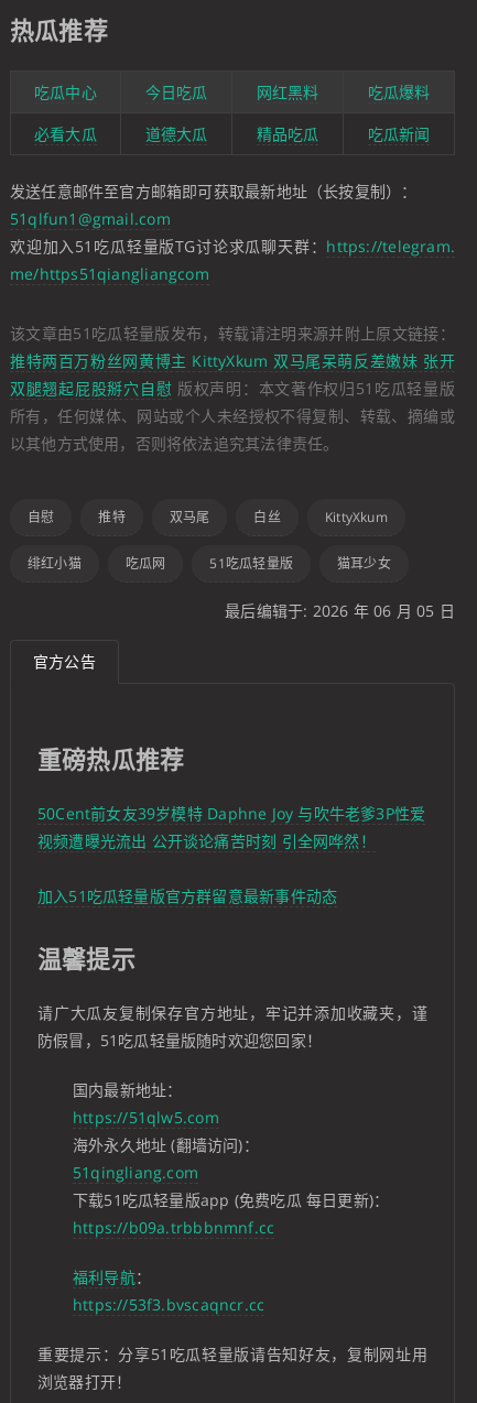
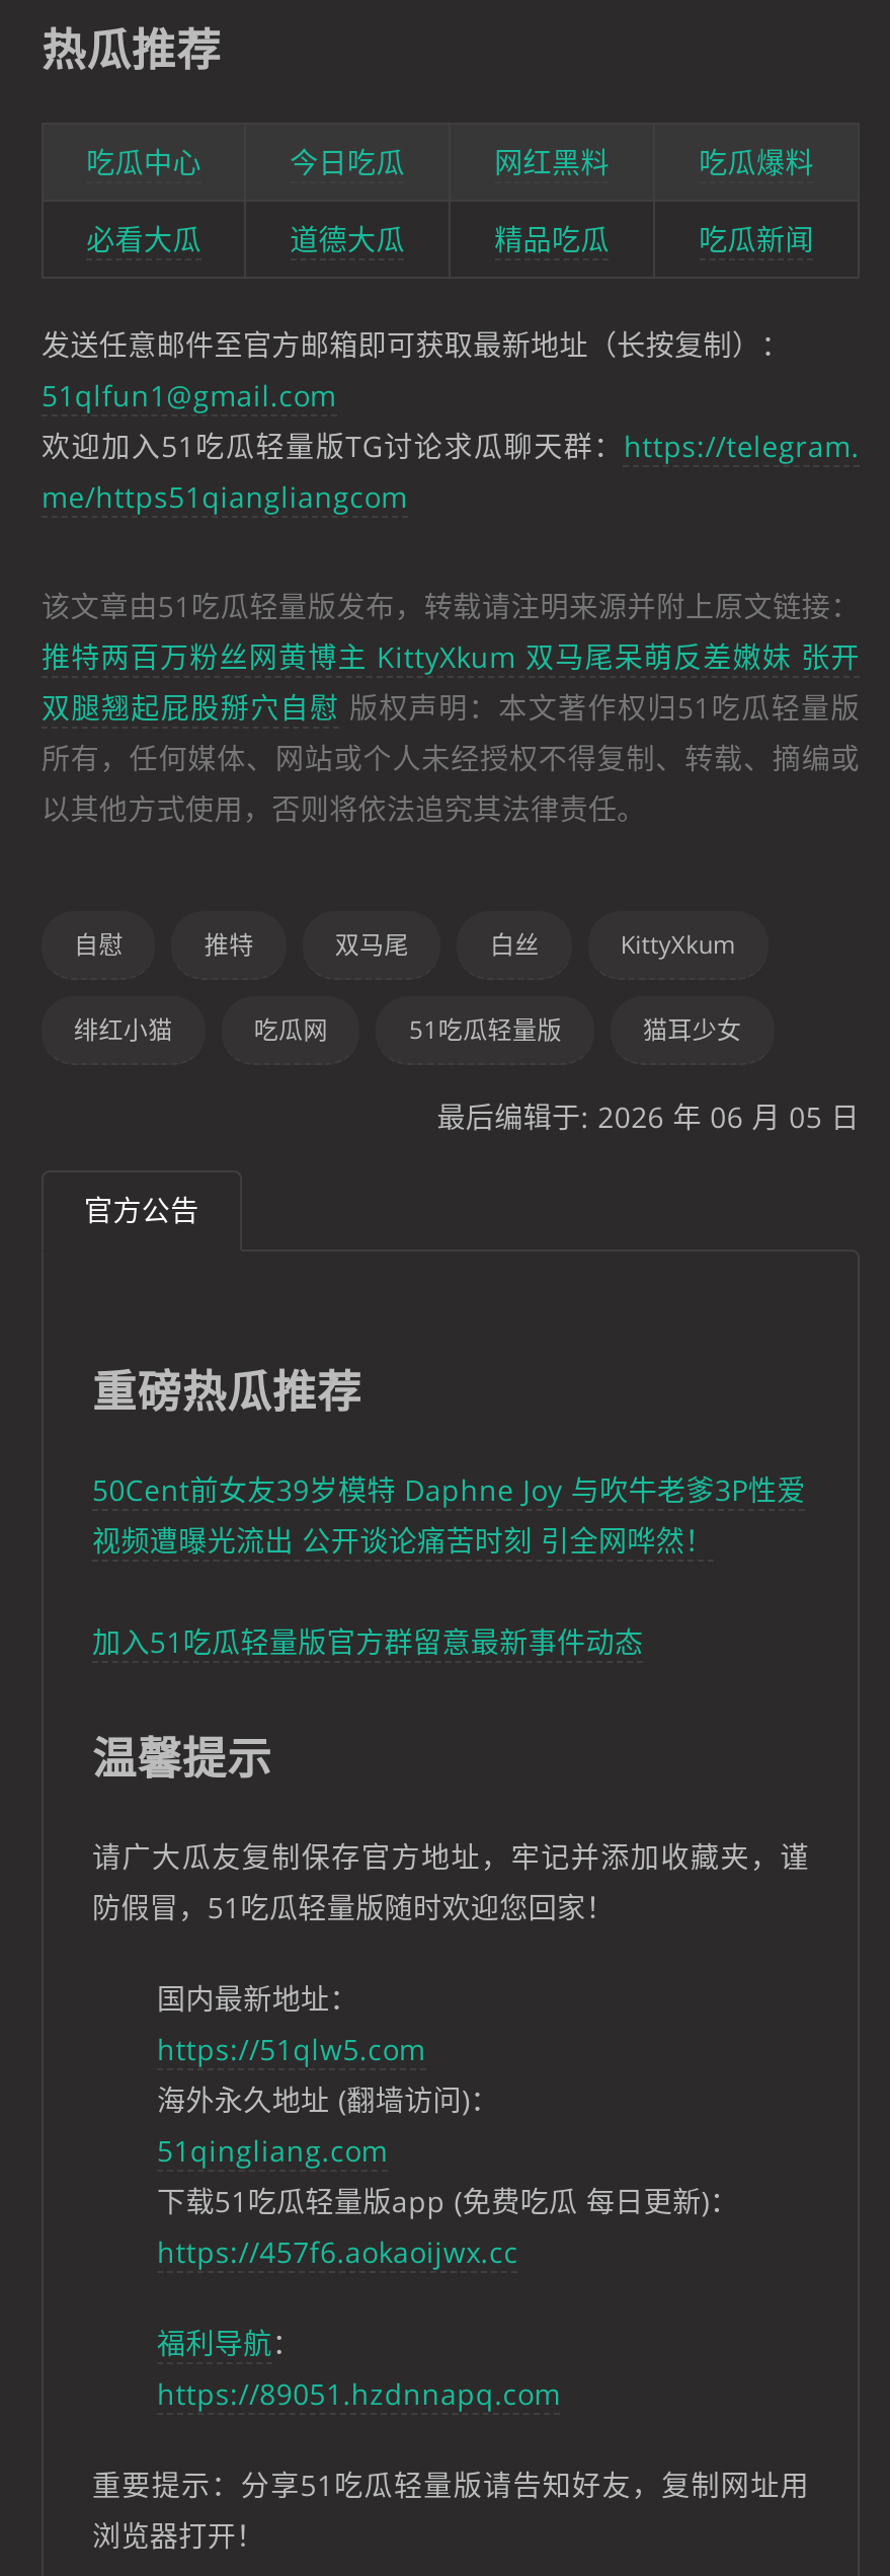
[73,1217,275,1238] https://b09a.trbbbnmnf.cc -> [157,2232,518,2271] https://457f6.aokaoijwx.cc
[73,1294,265,1315] https://53f3.bvscaqncr.cc -> [157,2374,561,2413] https://89051.hzdnnapq.com

